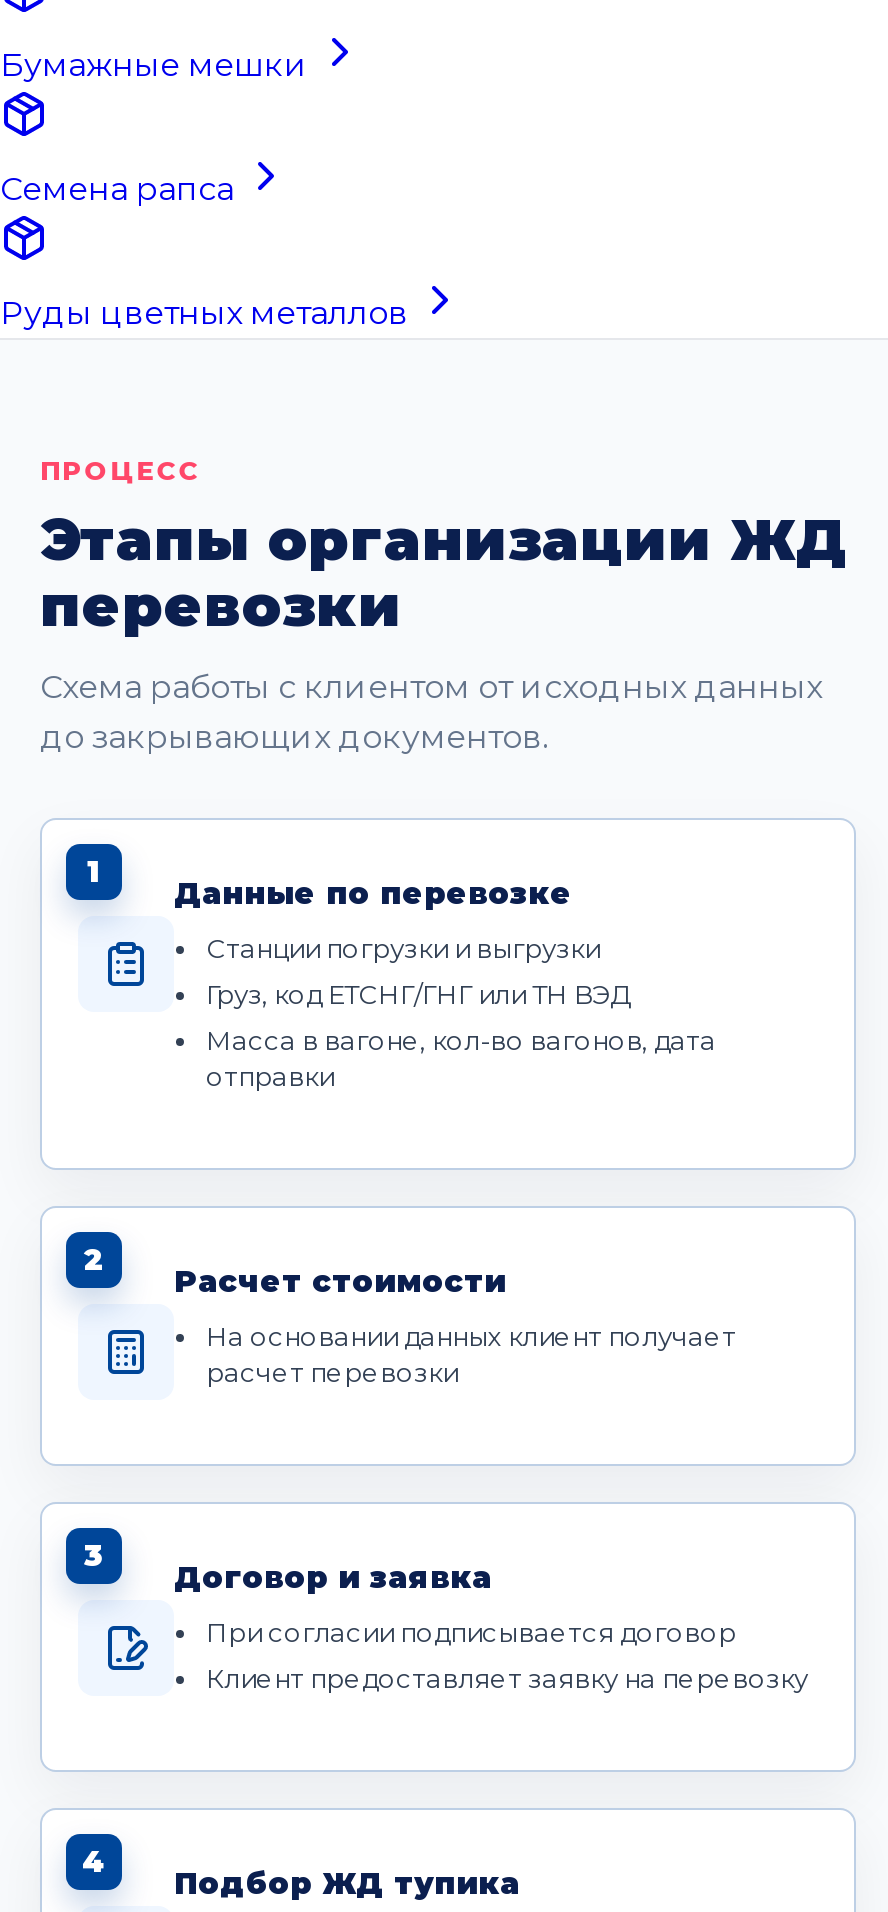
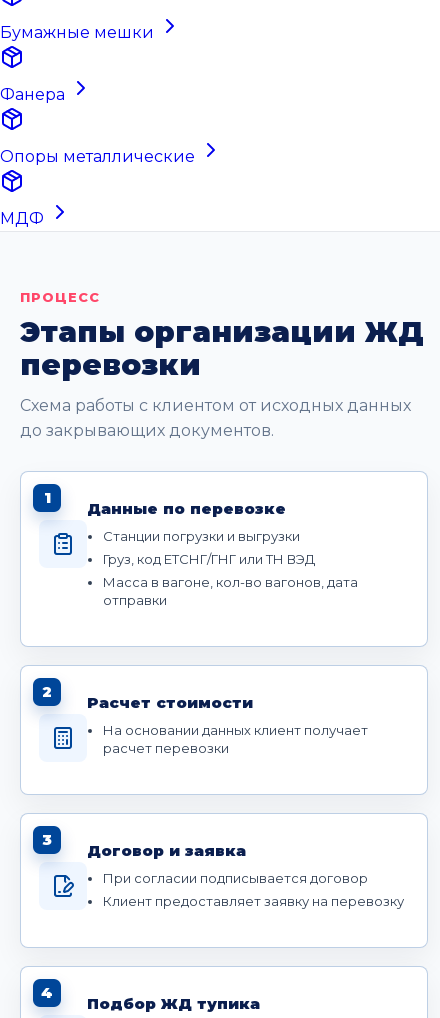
[0,169,408,331] Семена рапса | Руды цветных металлов -> [0,85,195,228] Фанера | Опоры металлические | МДФ

